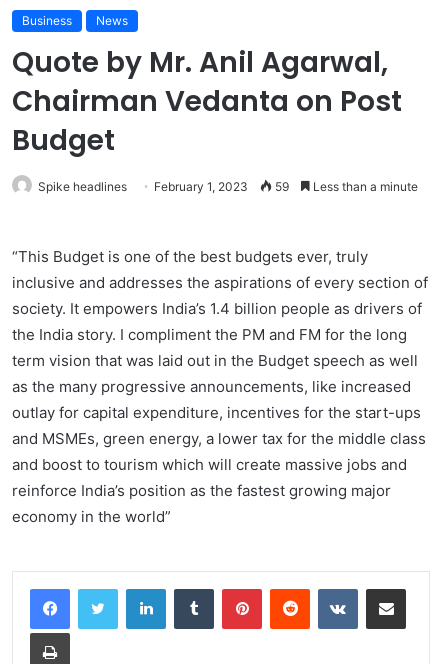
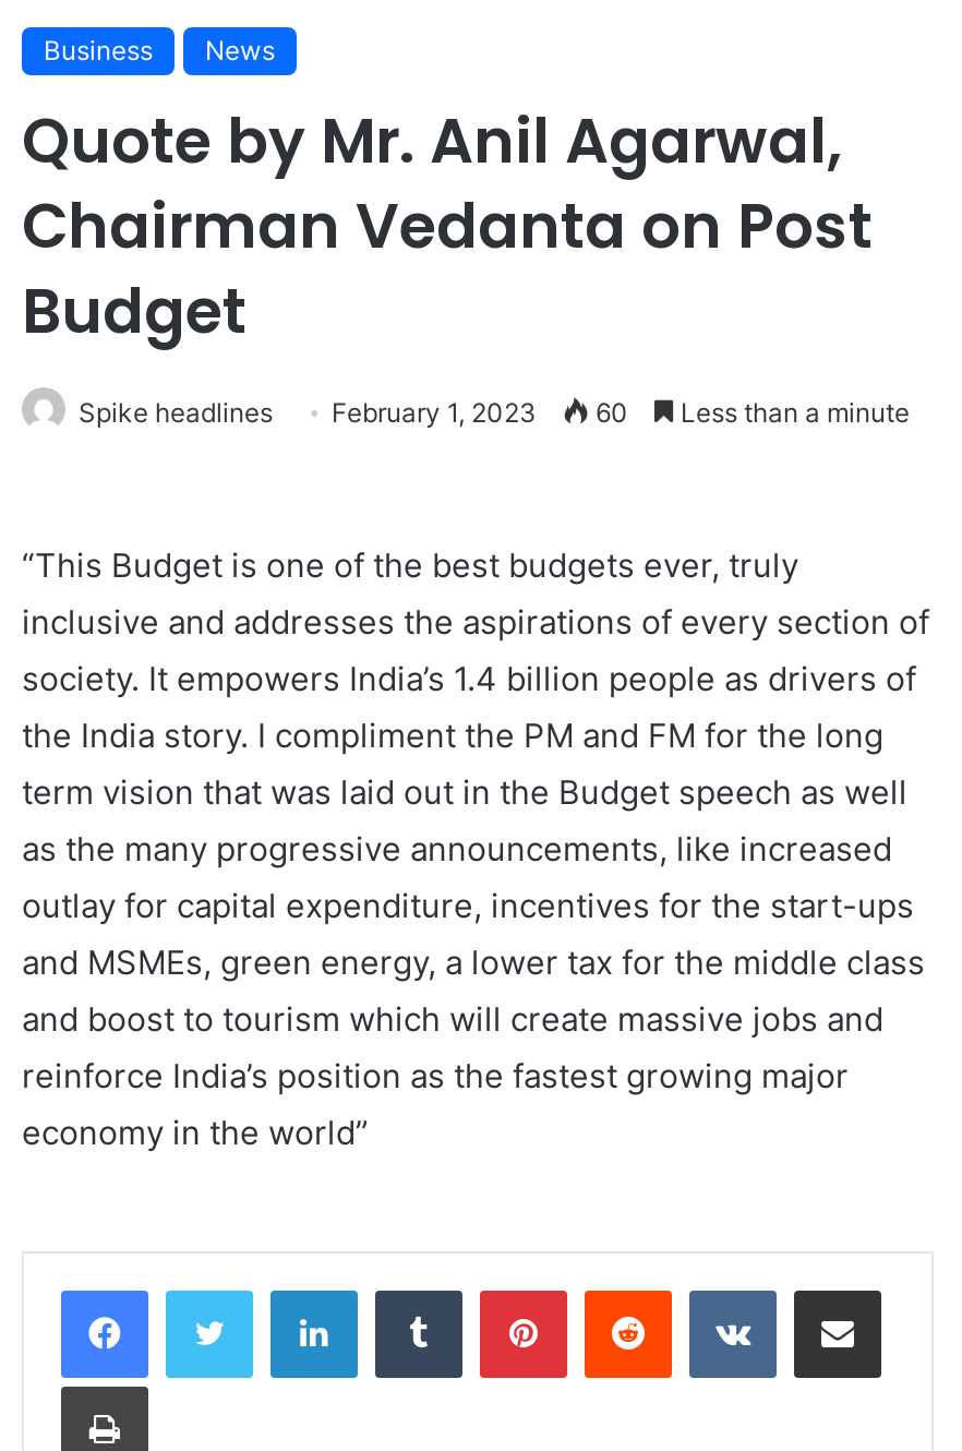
[38,179,418,194] Spike headlines February 1, 2023 59 Less than a minute -> [79,396,910,429] Spike headlines February 1, 2023 60 Less than a minute

